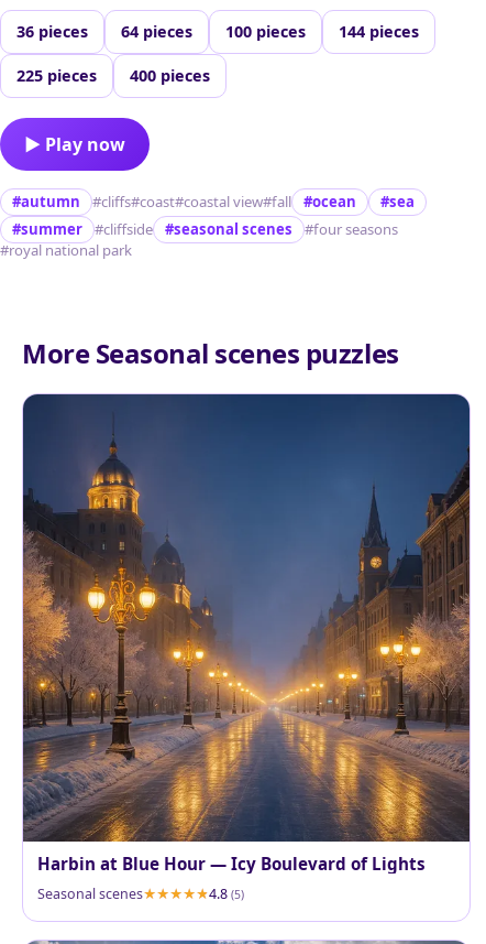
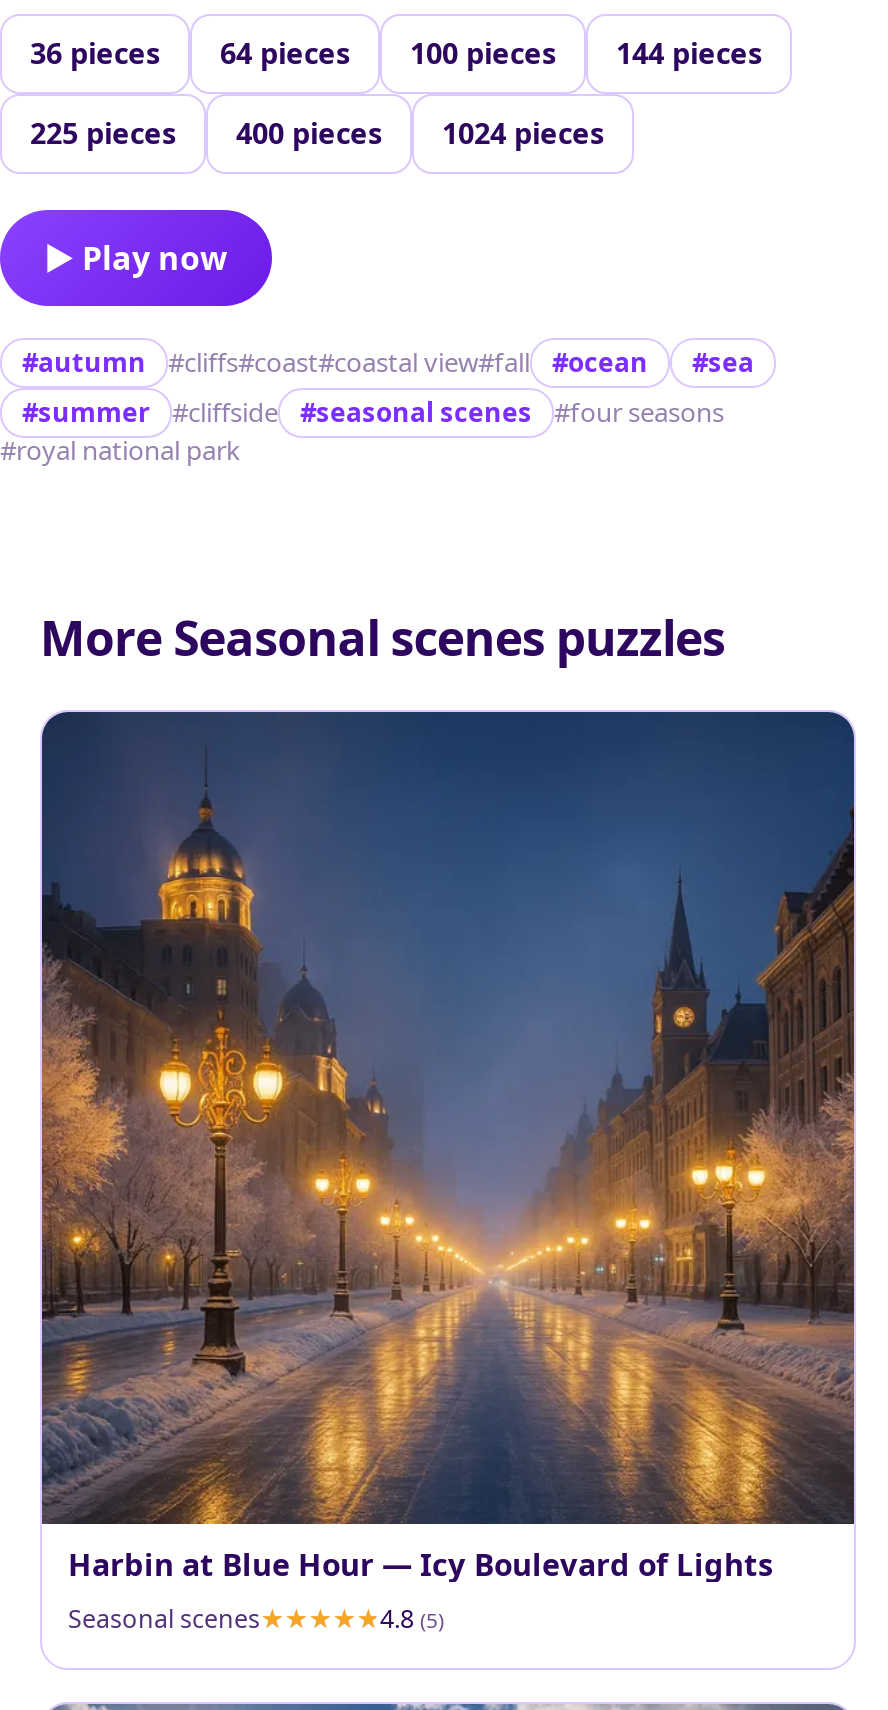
none -> [442,115,604,153] 1024 pieces

